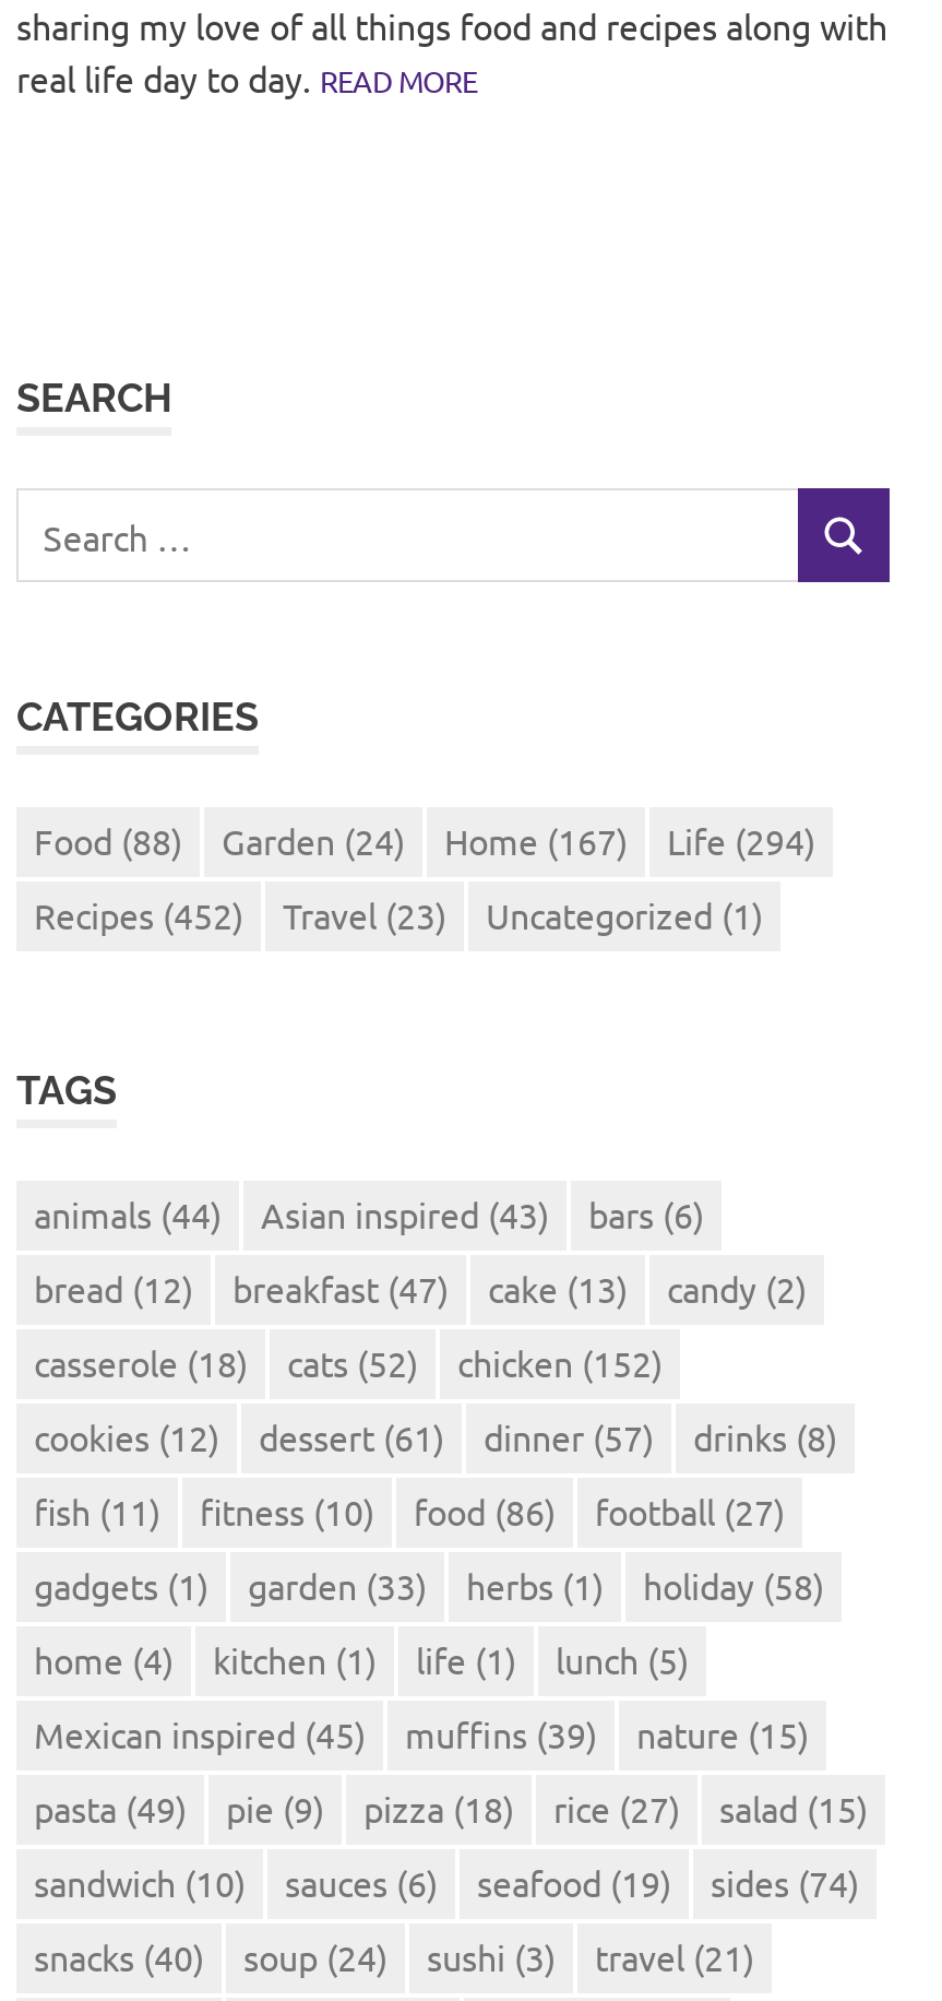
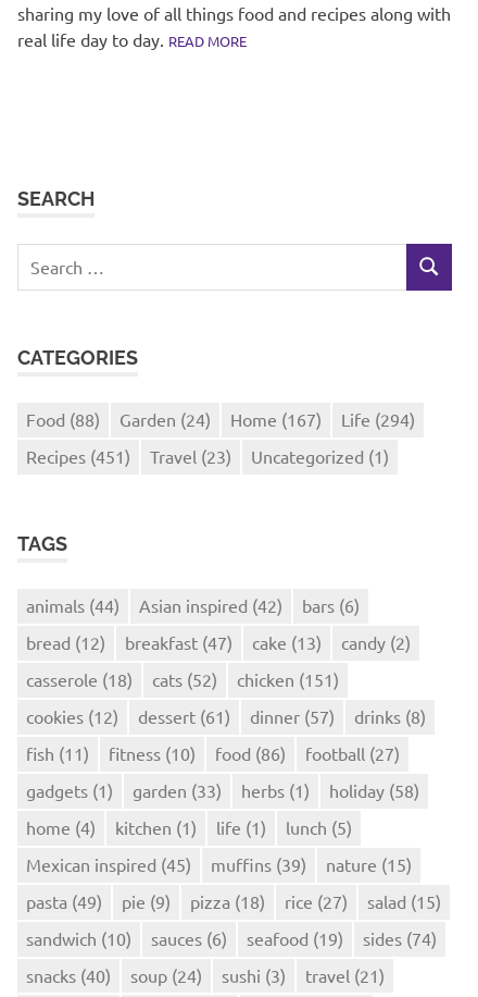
[34,893,763,937] Recipes (452) Travel (23) Uncategorized (1) -> [26,445,389,467] Recipes (451) Travel (23) Uncategorized (1)
[261,1192,549,1236] Asian inspired (43) -> [139,594,282,616] Asian inspired (42)
[34,1341,663,1385] casserole (18) cats (52) chicken (152) -> [26,668,339,690] casserole (18) cats (52) chicken (151)

